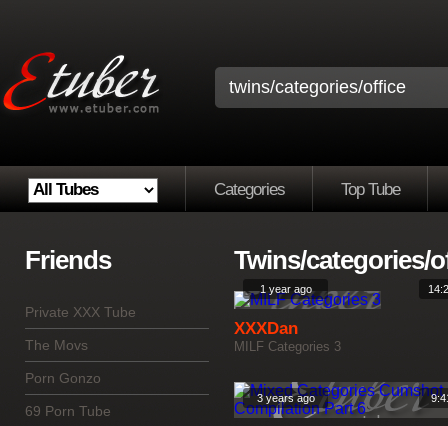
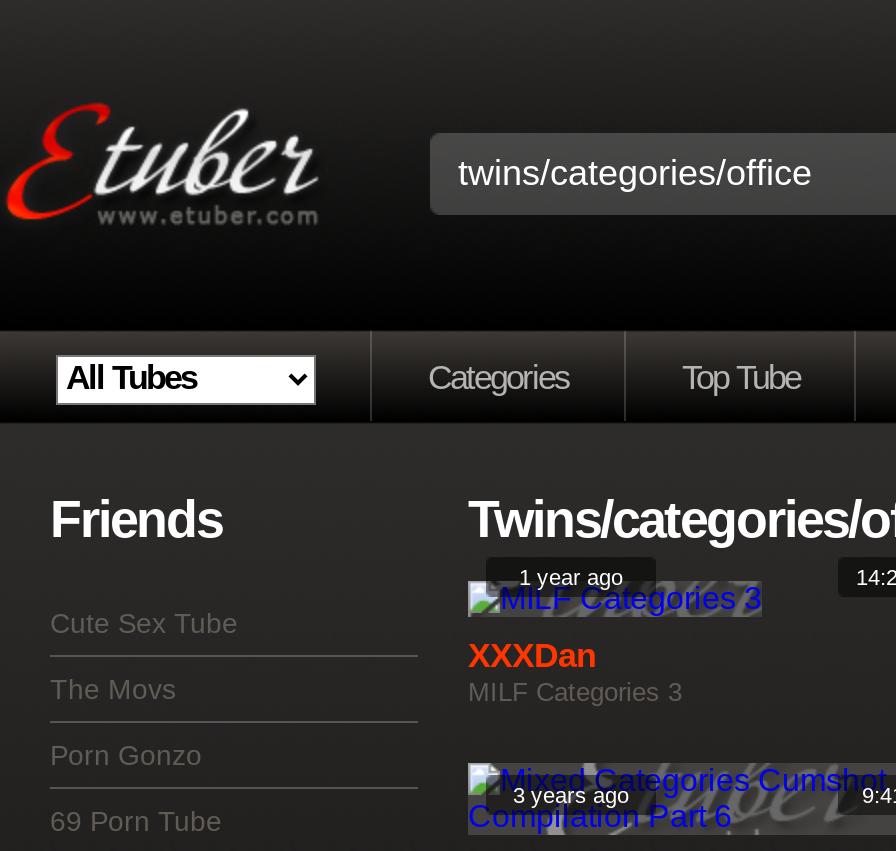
[25,304,136,320] Private XXX Tube -> [50,607,238,639] Cute Sex Tube

